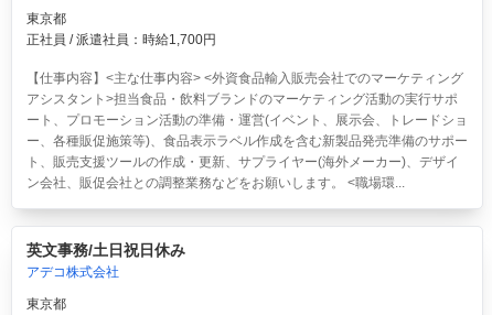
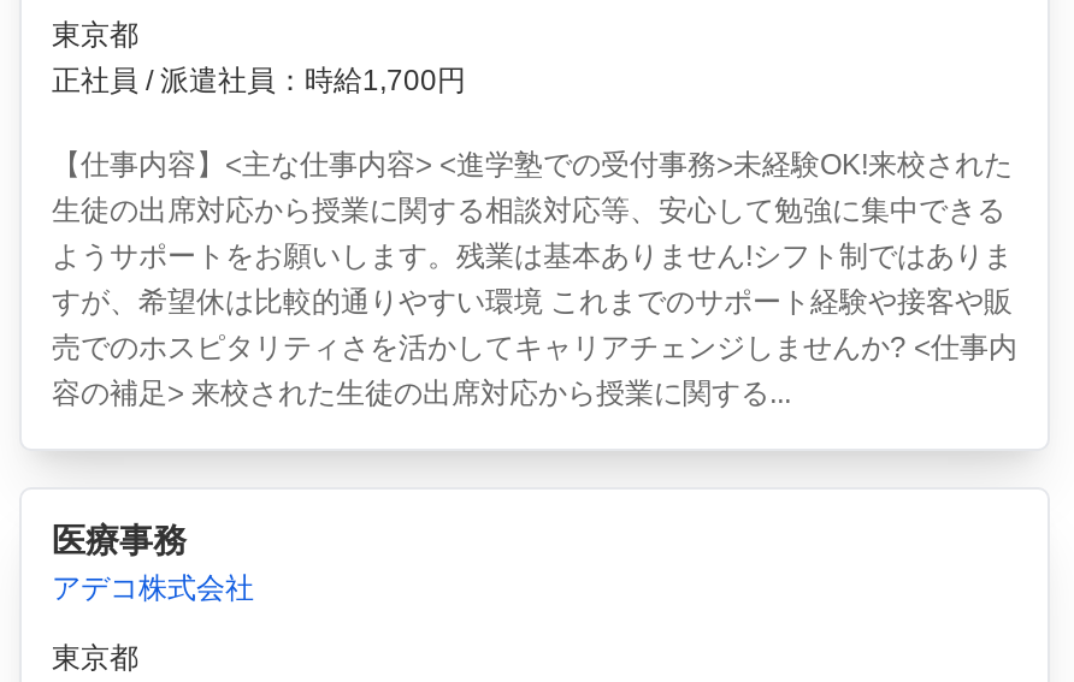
[26,71,467,191] 【仕事内容】<主な仕事内容> <外資食品輸入販売会社でのマーケティング | アシスタント>担当食品・飲料ブランドのマーケティング活動の実行サポ | ート、プロモーション活動の準備・運営(イベント、展示会、トレードショ | ー、各種販促施策等)、食品表示ラベル作成を含む新製品発売準備のサポー | ト、販売支援ツールの作成・更新、サプライヤー(海外メーカー)、デザイ | ン会社、販促会社との調整業務などをお願いします。 <職場環... -> [52,149,1017,411] 【仕事内容】<主な仕事内容> <進学塾での受付事務>未経験OK!来校された | 生徒の出席対応から授業に関する相談対応等、安心して勉強に集中できる | ようサポートをお願いします。残業は基本ありません!シフト制ではありま | すが、希望休は比較的通りやすい環境 これまでのサポート経験や接客や販 | 売でのホスピタリティさを活かしてキャリアチェンジしませんか? <仕事内 | 容の補足> 来校された生徒の出席対応から授業に関する...
[26,242,185,259] 英文事務/土日祝日休み -> [52,522,187,560] 医療事務

